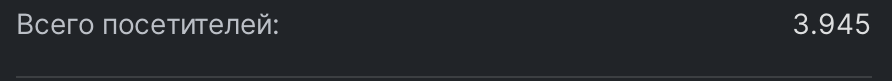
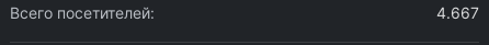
[792,6,872,40] 3.945 -> [436,3,479,22] 4.667

